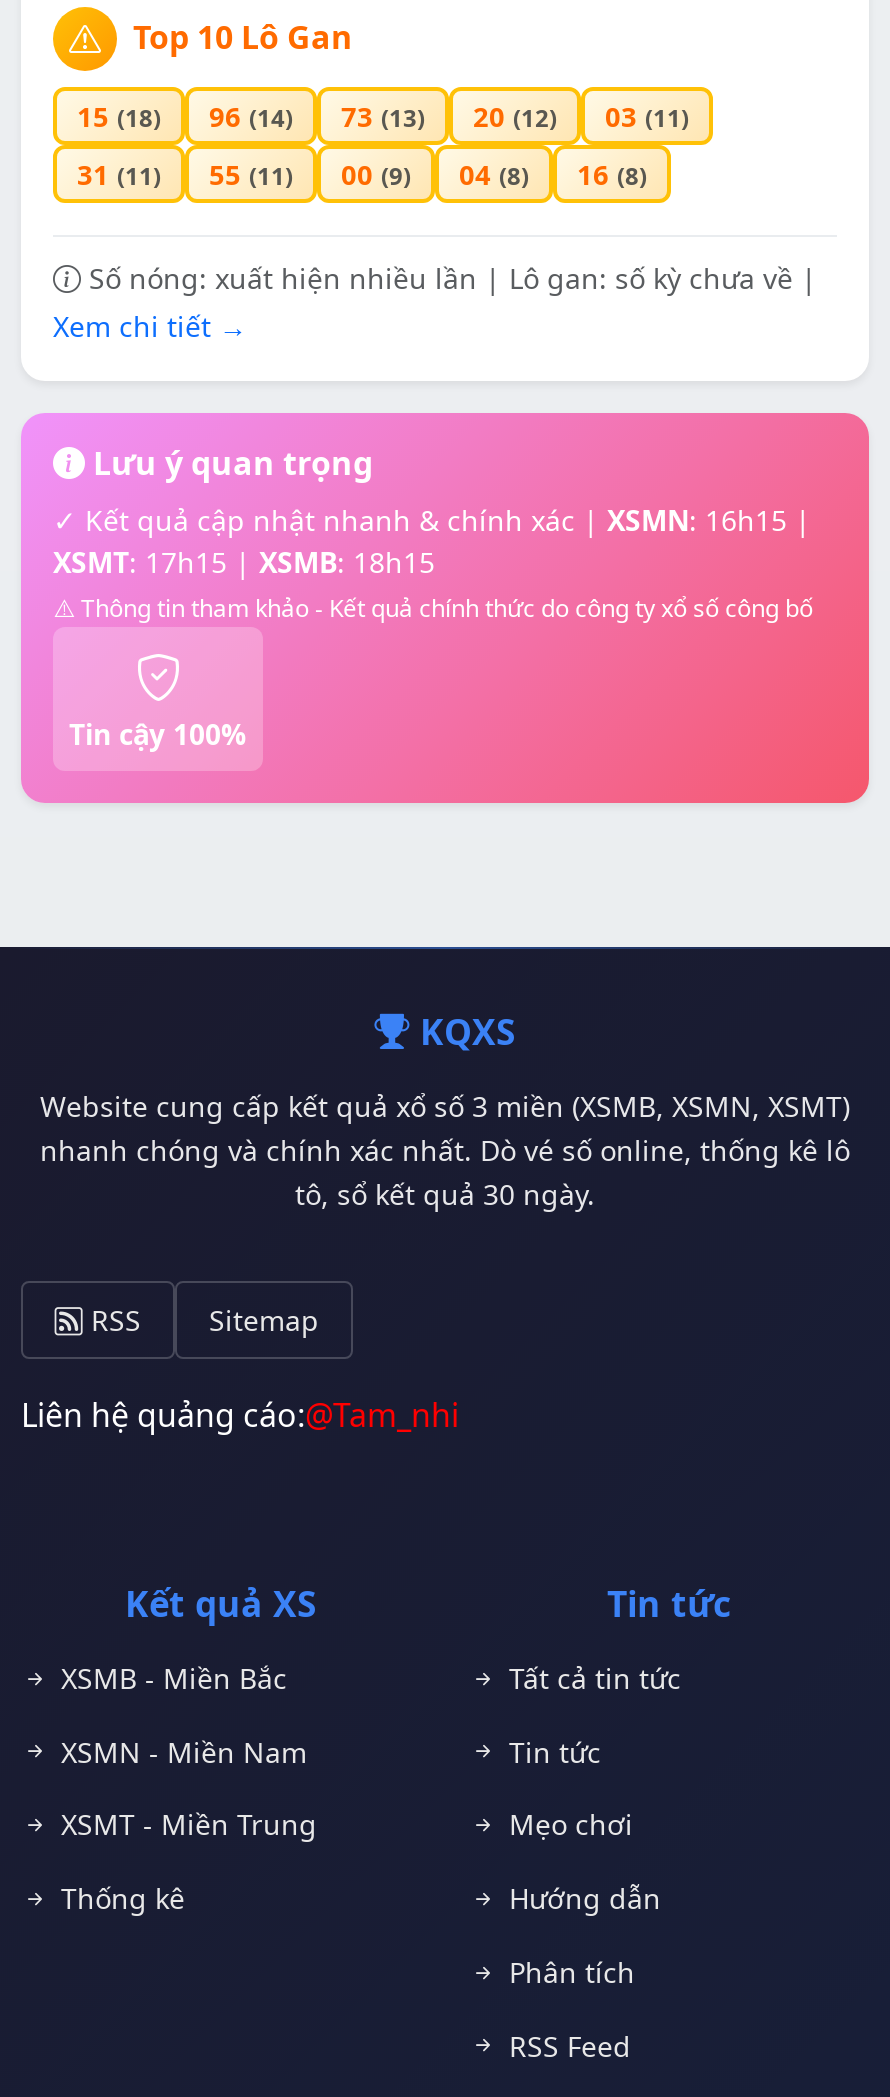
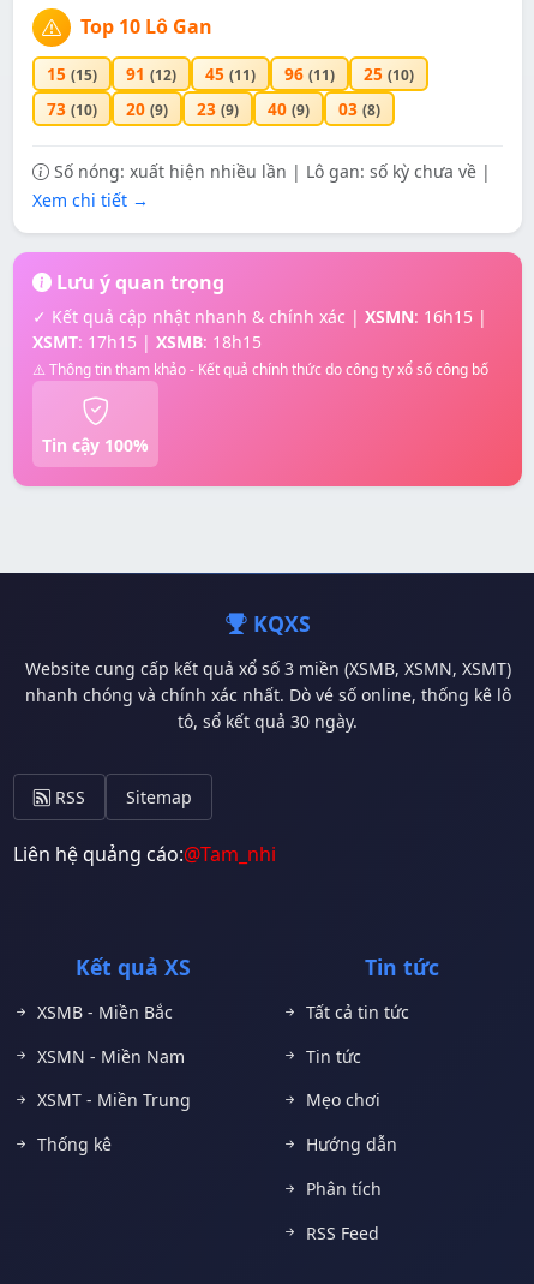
[77,97,161,135] 15 (18) -> [47,62,97,85] 15 (15)
[209,97,293,135] 96 (14) -> [126,62,176,85] 91 (12)
[341,97,425,135] 73 (13) -> [205,62,256,85] 45 (11)
[473,97,557,135] 20 (12) -> [284,62,335,85] 96 (11)
[605,97,689,135] 03 (11) -> [364,62,414,85] 25 (10)
[77,155,161,193] 31 (11) -> [47,97,97,120] 73 (10)
[209,155,293,193] 55 (11) -> [126,97,168,120] 20 (9)
[341,155,411,193] 00 (9) -> [197,97,239,120] 23 (9)
[459,155,529,193] 04 (8) -> [268,97,310,120] 40 (9)
[577,155,647,193] 16 (8) -> [338,97,380,120] 03 (8)

